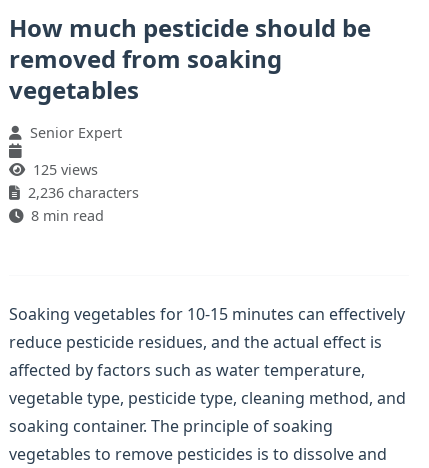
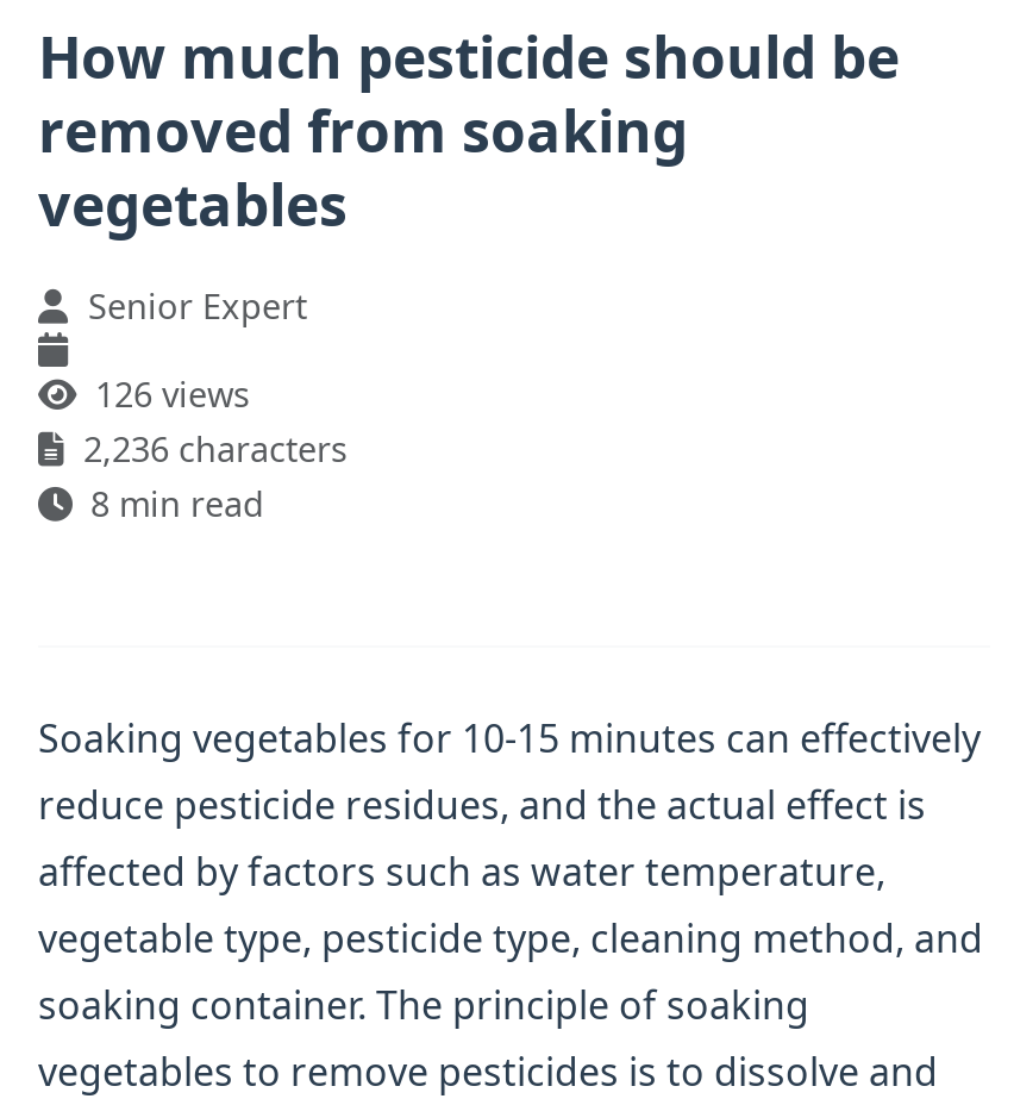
[33,160,98,179] 125 views -> [95,372,250,417] 126 views

